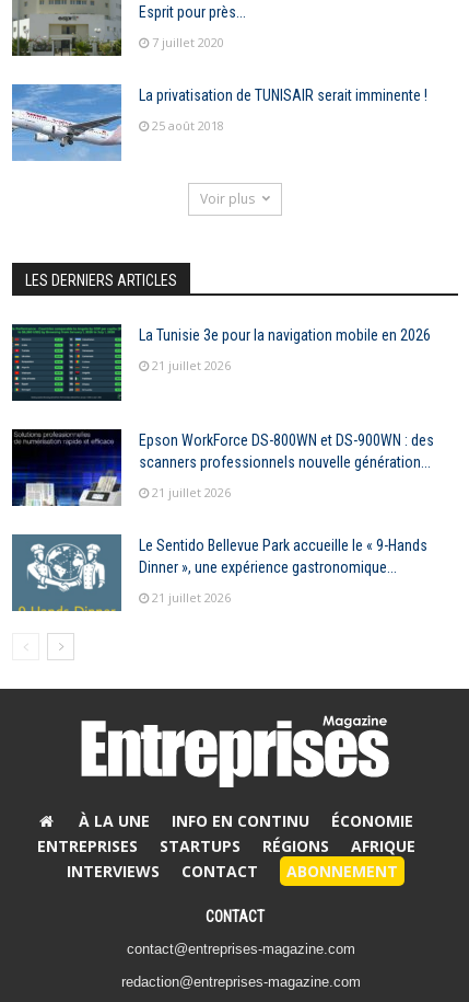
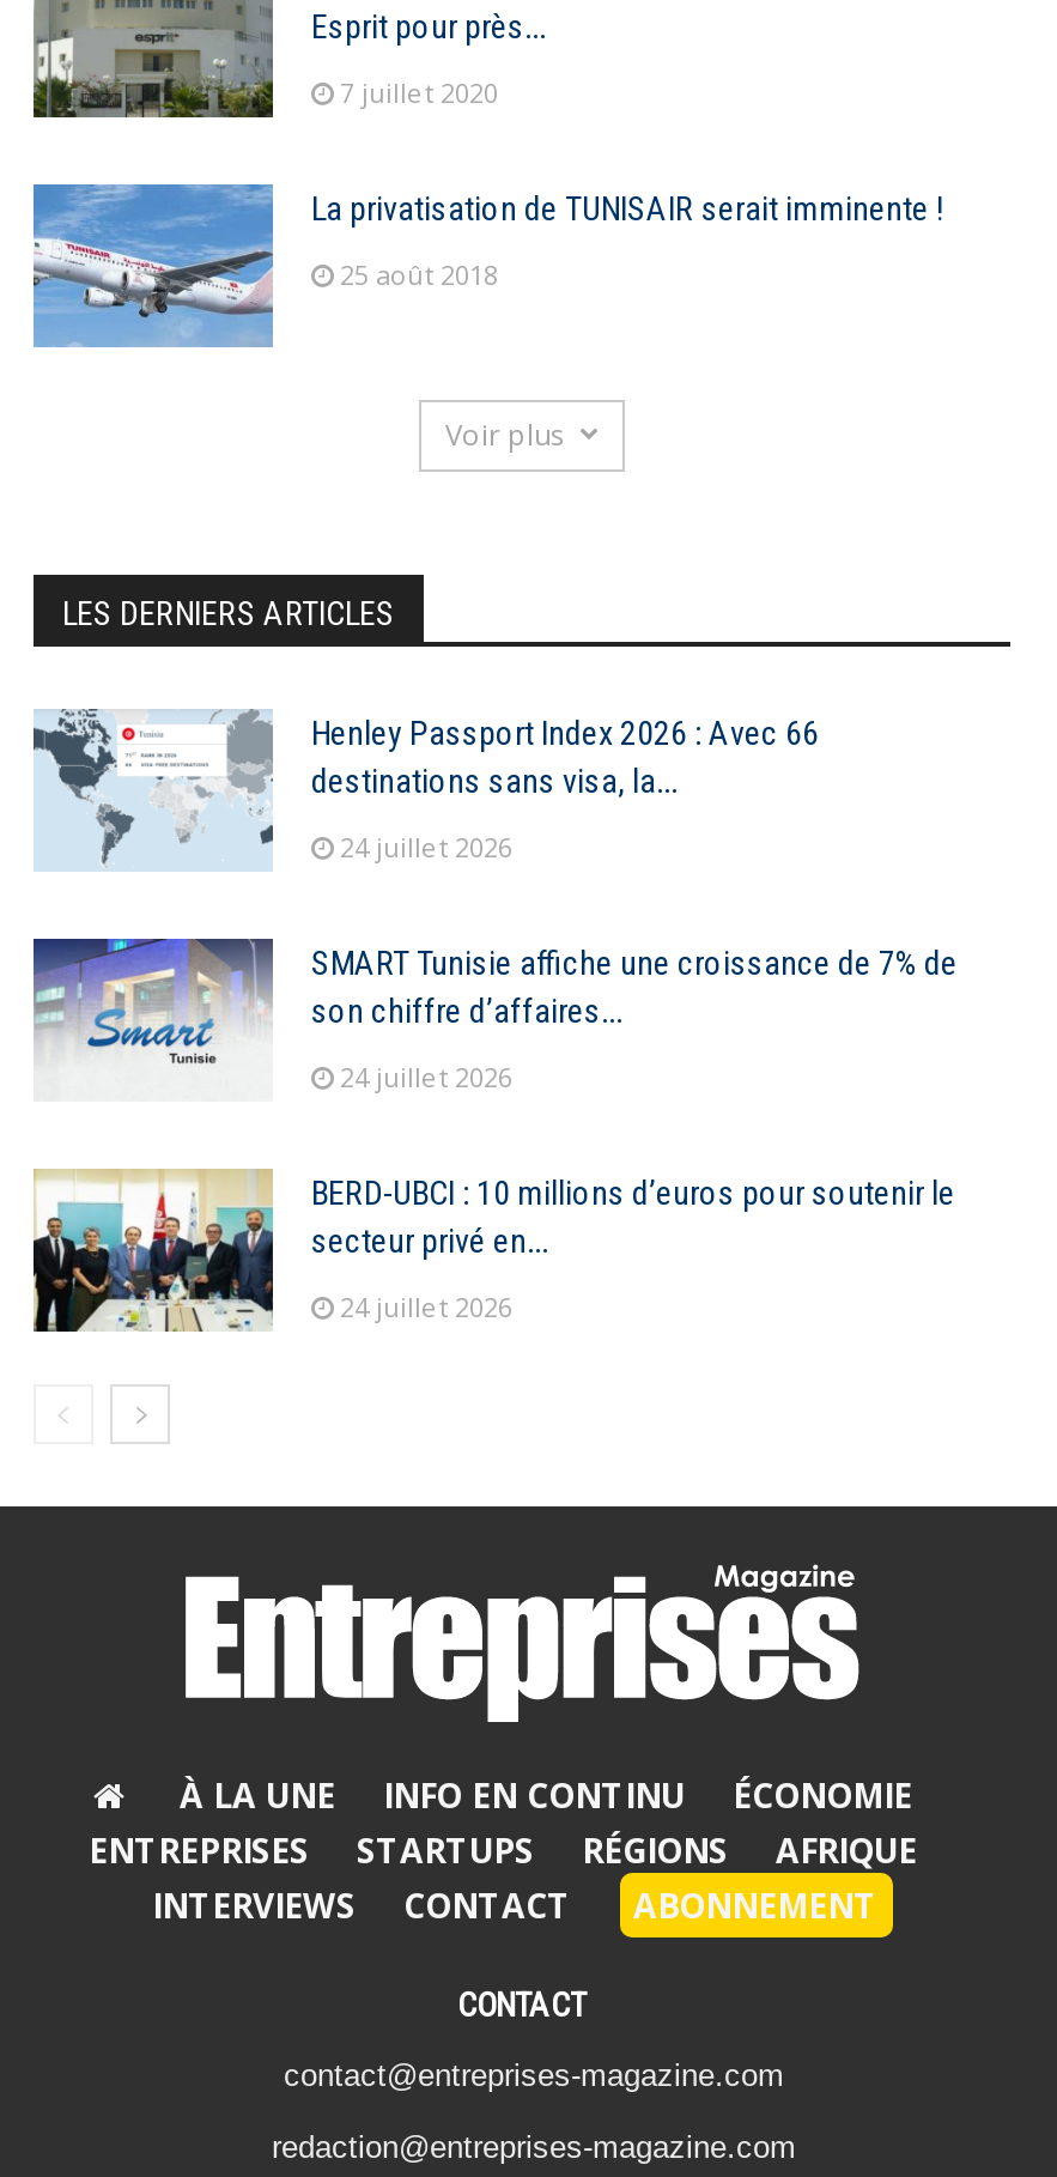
[11,323,431,402] [image] | La Tunisie 3e pour la navigation mobile en 2026 -> [31,709,819,877] [image] | Henley Passport Index 2026 : Avec 66 | destinations sans visa, la...
[152,357,231,373] 21 juillet 2026 -> [340,828,512,864] 24 juillet 2026
[11,428,434,507] [image] | Epson WorkForce DS-800WN et DS-900WN : des | scanners professionnels nouvelle génération... -> [31,936,958,1106] [image] | SMART Tunisie affiche une croissance de 7% de | son chiffre d’affaires...
[152,484,231,500] 21 juillet 2026 -> [340,1058,512,1094] 24 juillet 2026
[11,533,427,612] [image] | Le Sentido Bellevue Park accueille le « 9-Hands | Dinner », une expérience gastronomique... -> [31,1166,955,1336] [image] | BERD-UBCI : 10 millions d’euros pour soutenir le | secteur privé en...
[152,589,231,605] 21 juillet 2026 -> [340,1288,512,1324] 24 juillet 2026

